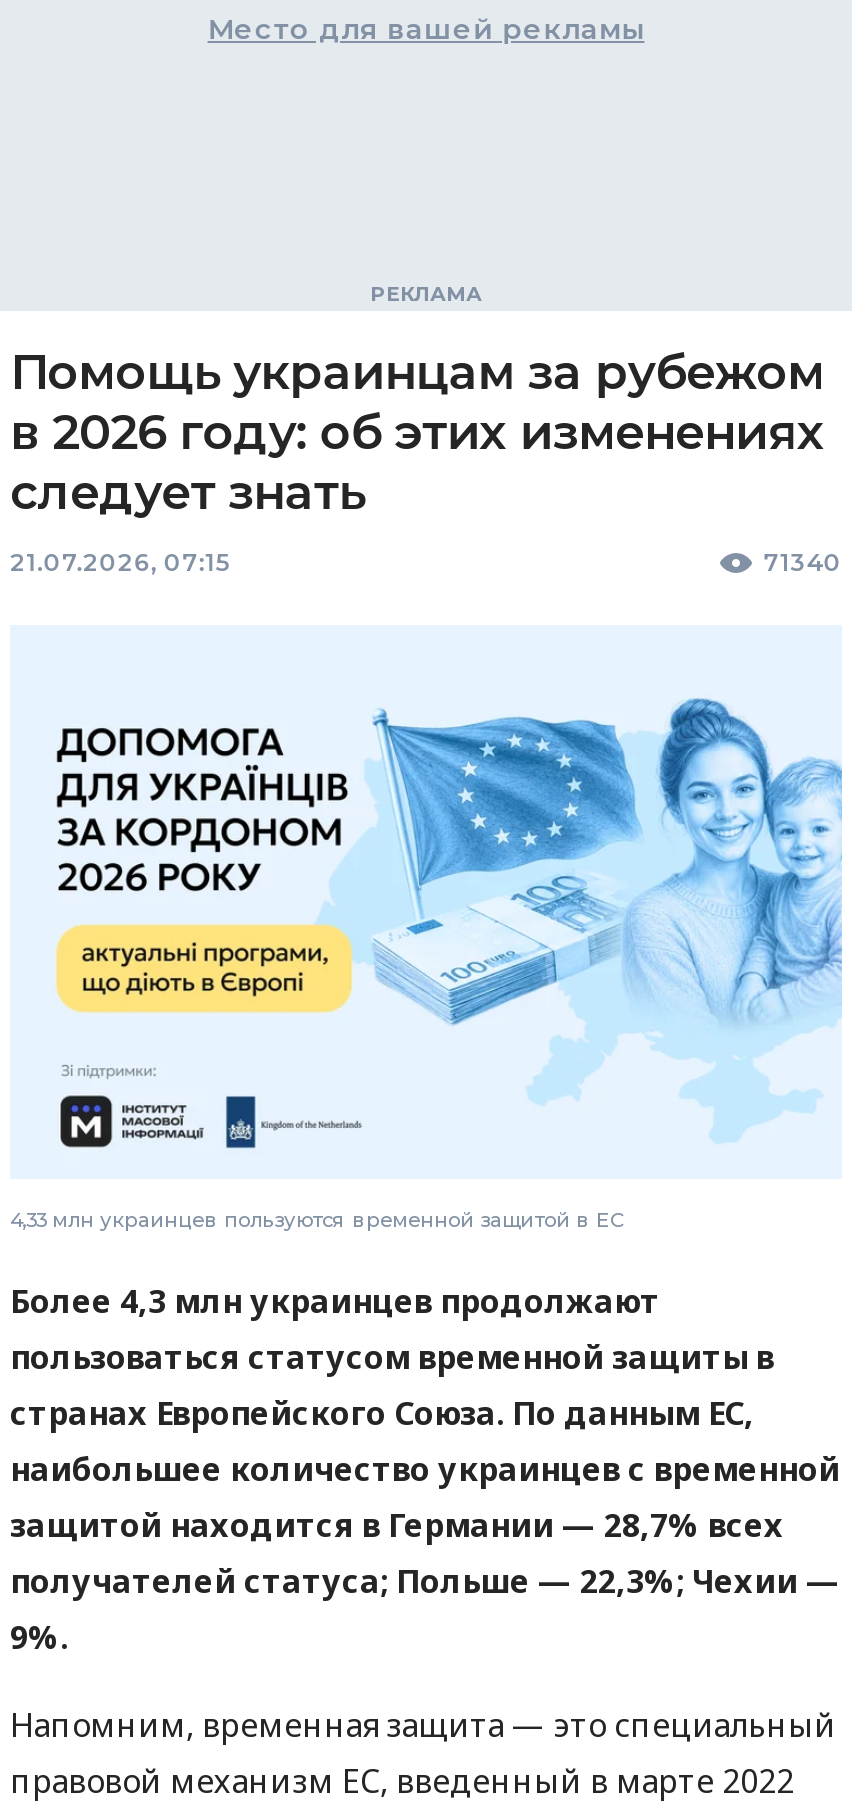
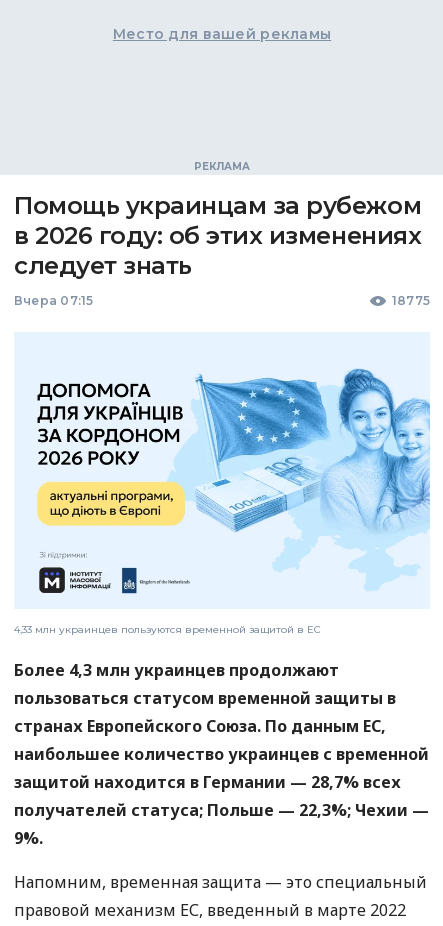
[10,546,842,576] 21.07.2026, 07:15 | 71340 -> [14,293,430,308] Вчера 07:15 | 18775

